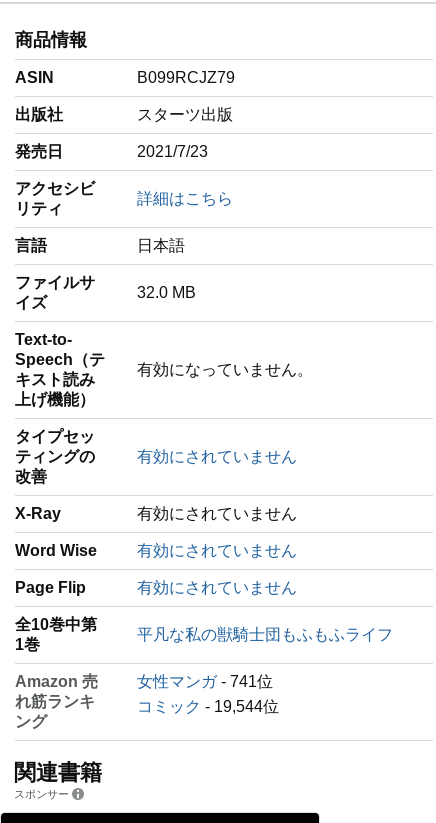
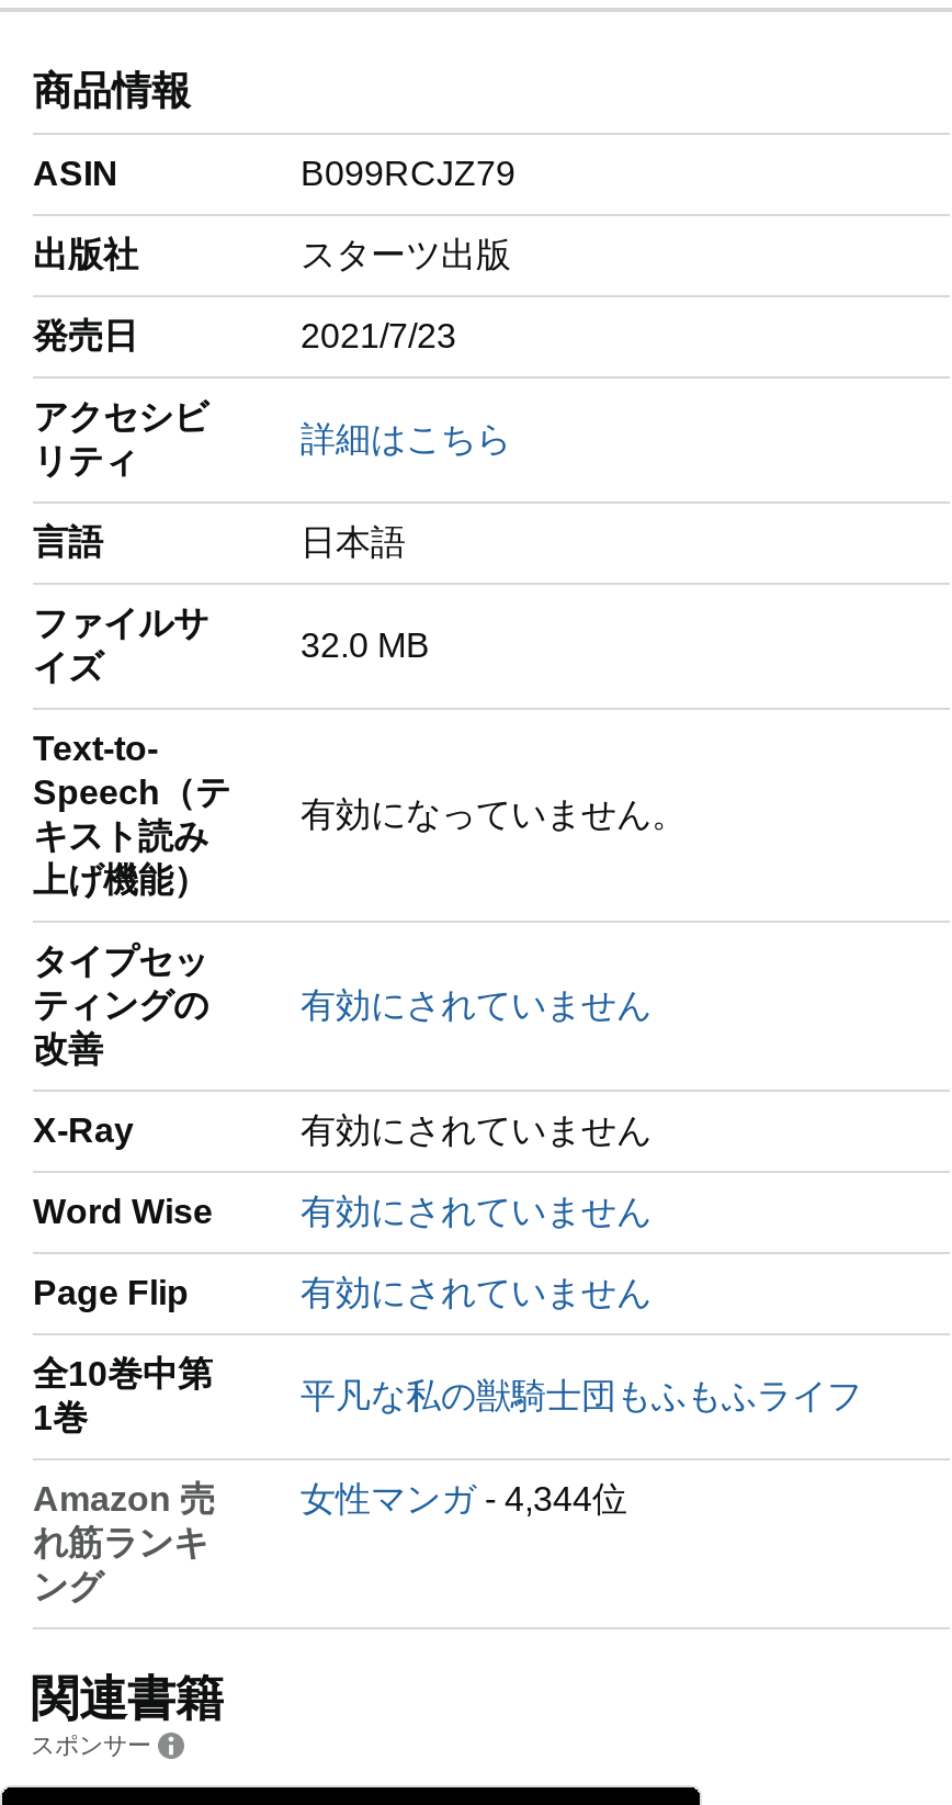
[137,673,279,715] 女性マンガ- 741位 | コミック- 19,544位 -> [301,1480,627,1517] 女性マンガ- 4,344位

